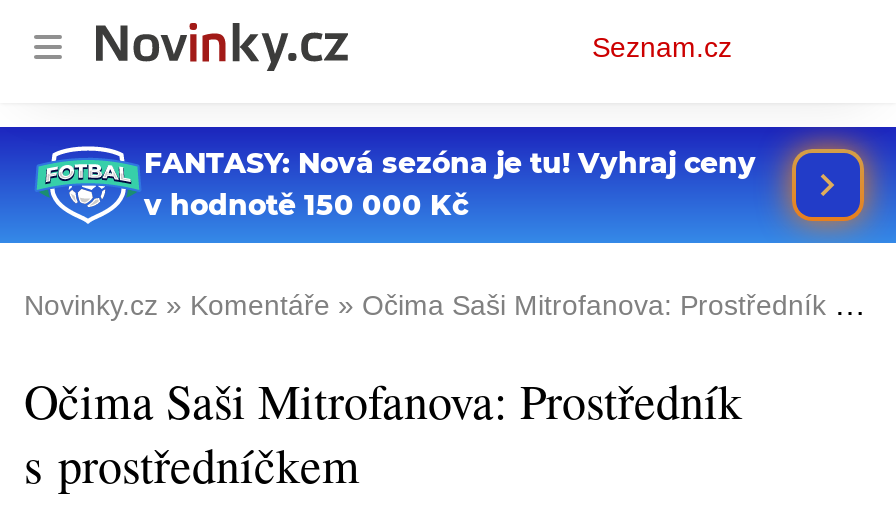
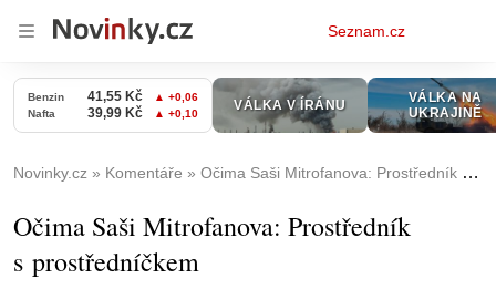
[6,125,890,245] [image] -> [3,75,493,138] [image]

